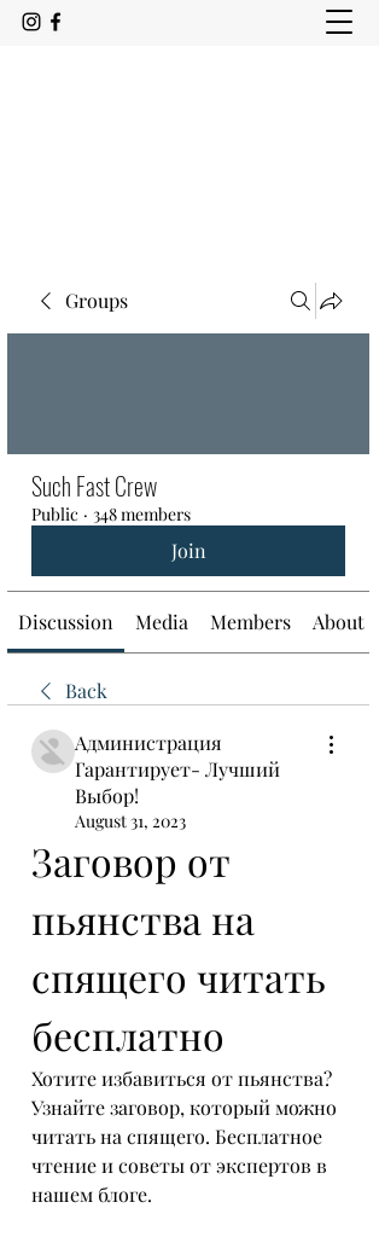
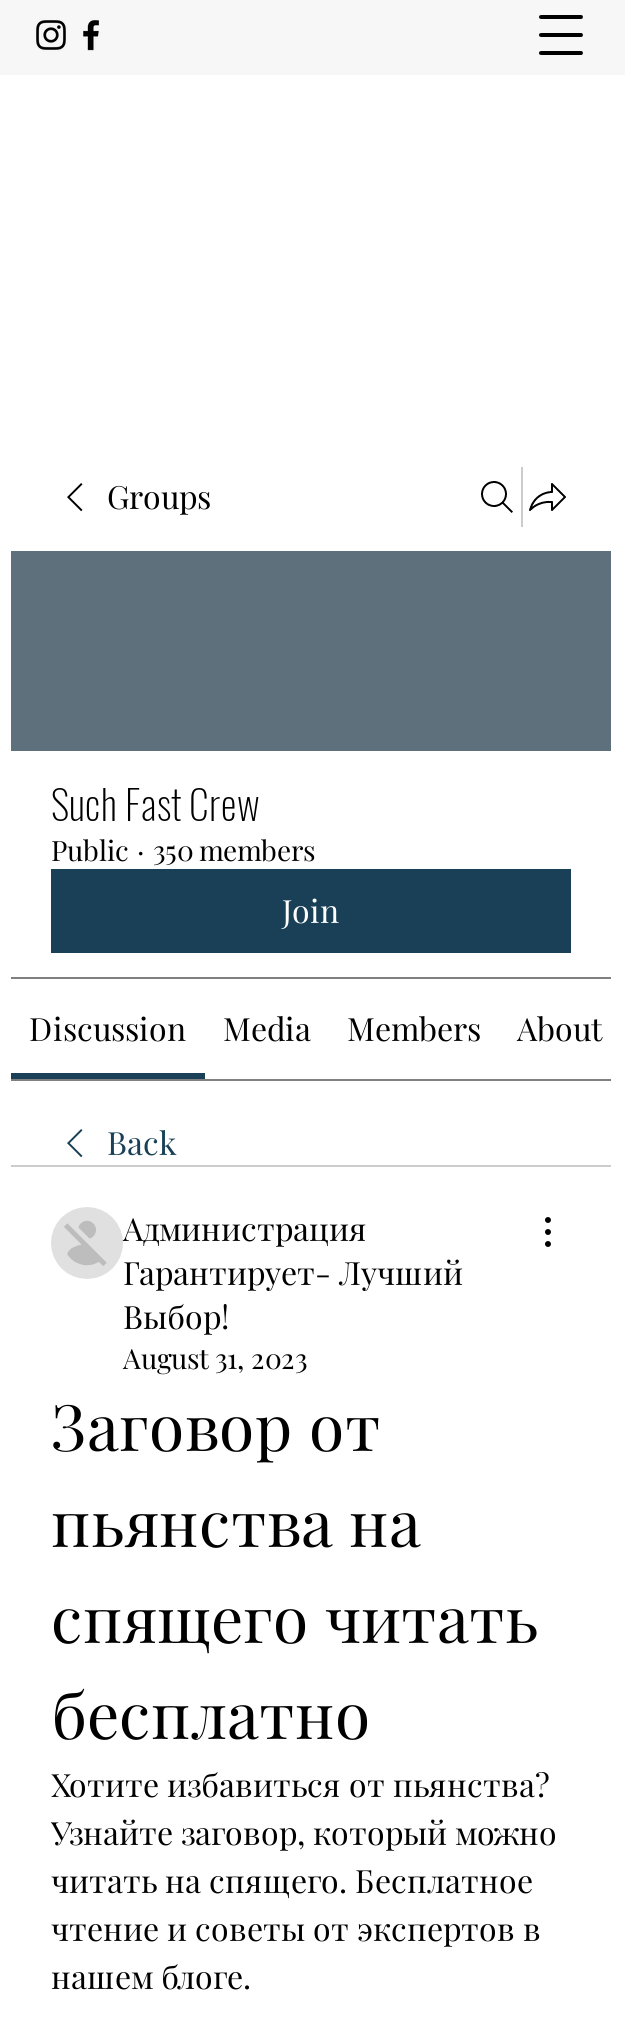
[31,503,191,525] Public · 348 members -> [51,831,315,869] Public · 350 members

